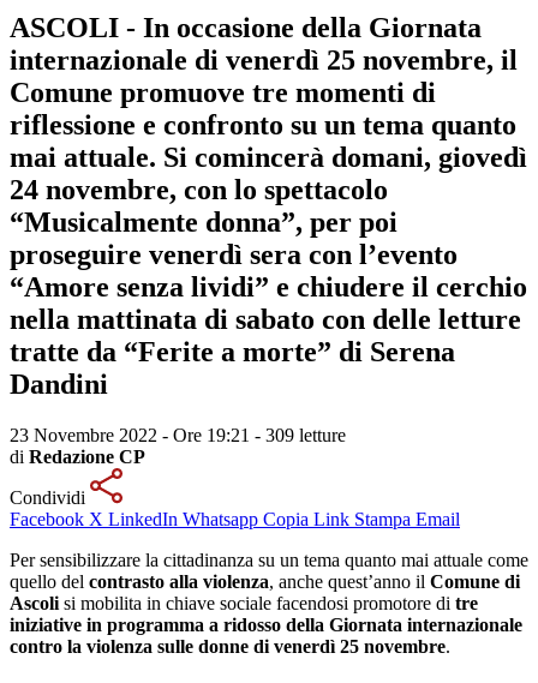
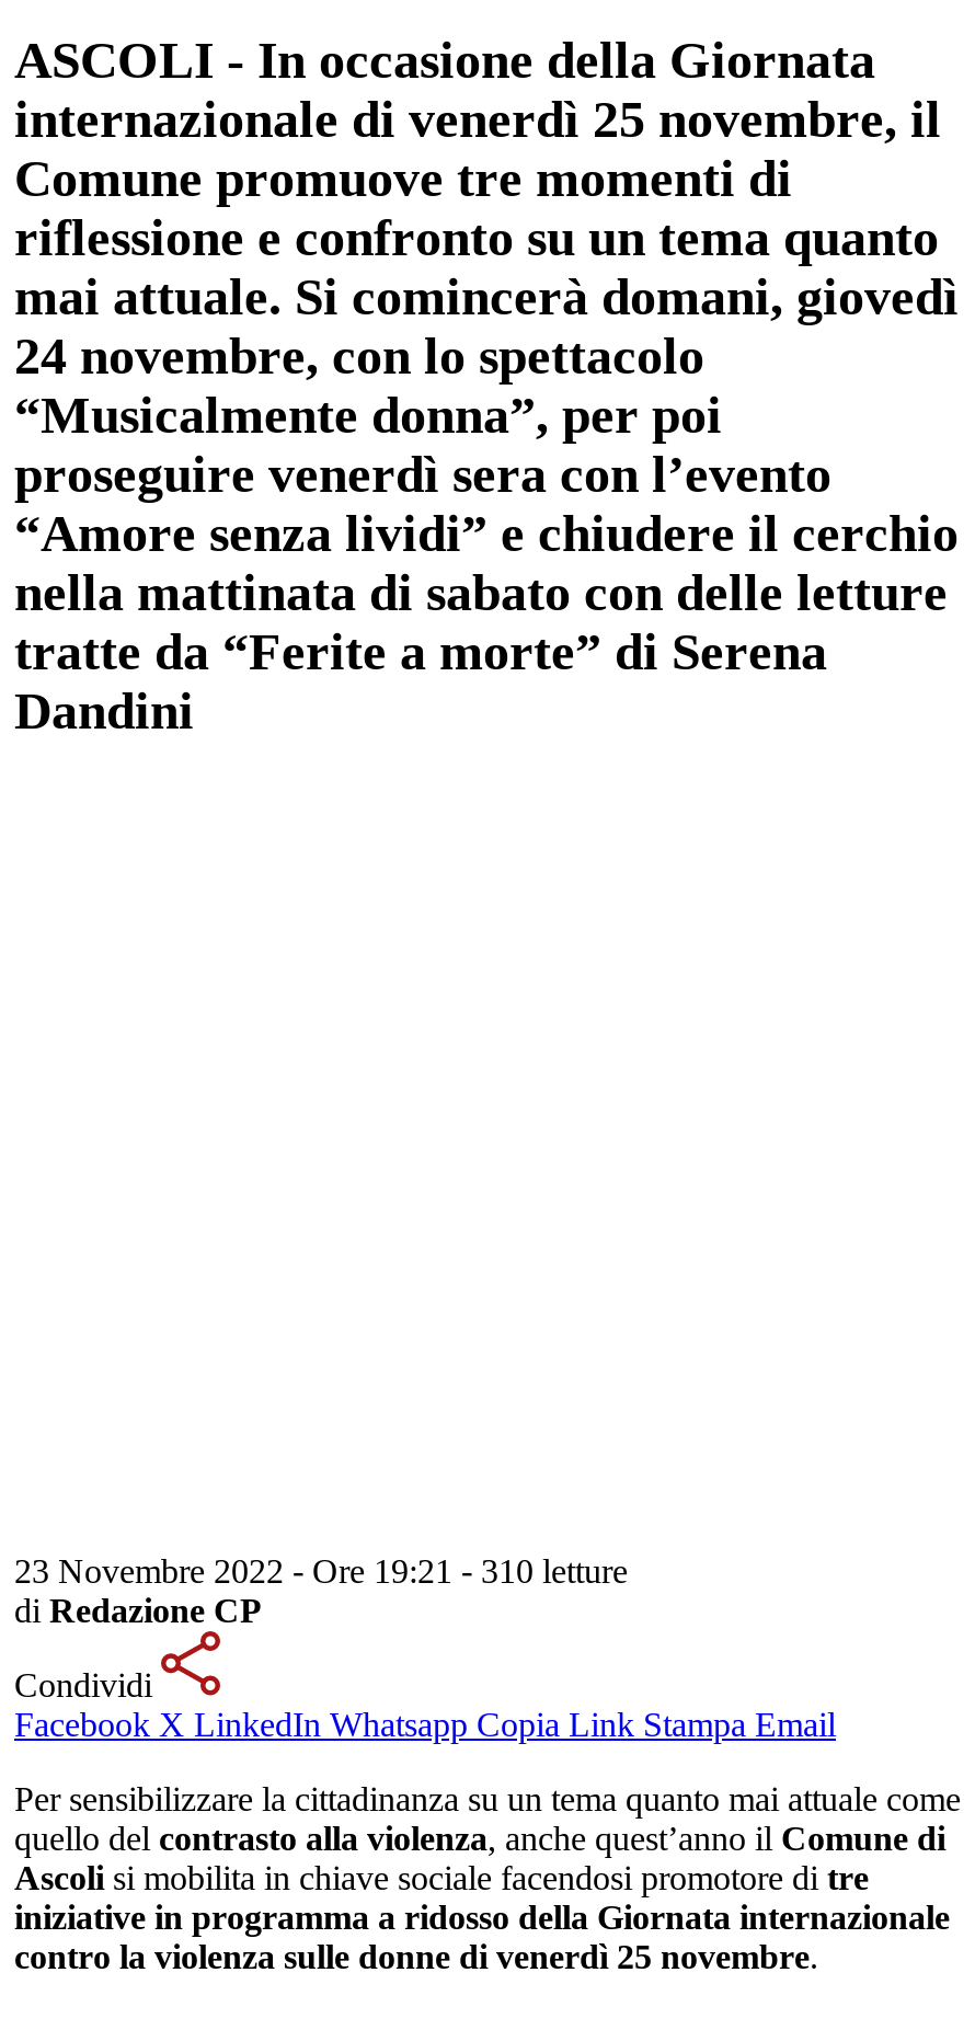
[10,425,346,445] 23 Novembre 2022 - Ore 19:21 - 309 letture -> [14,1552,628,1589] 23 Novembre 2022 - Ore 19:21 - 310 letture

